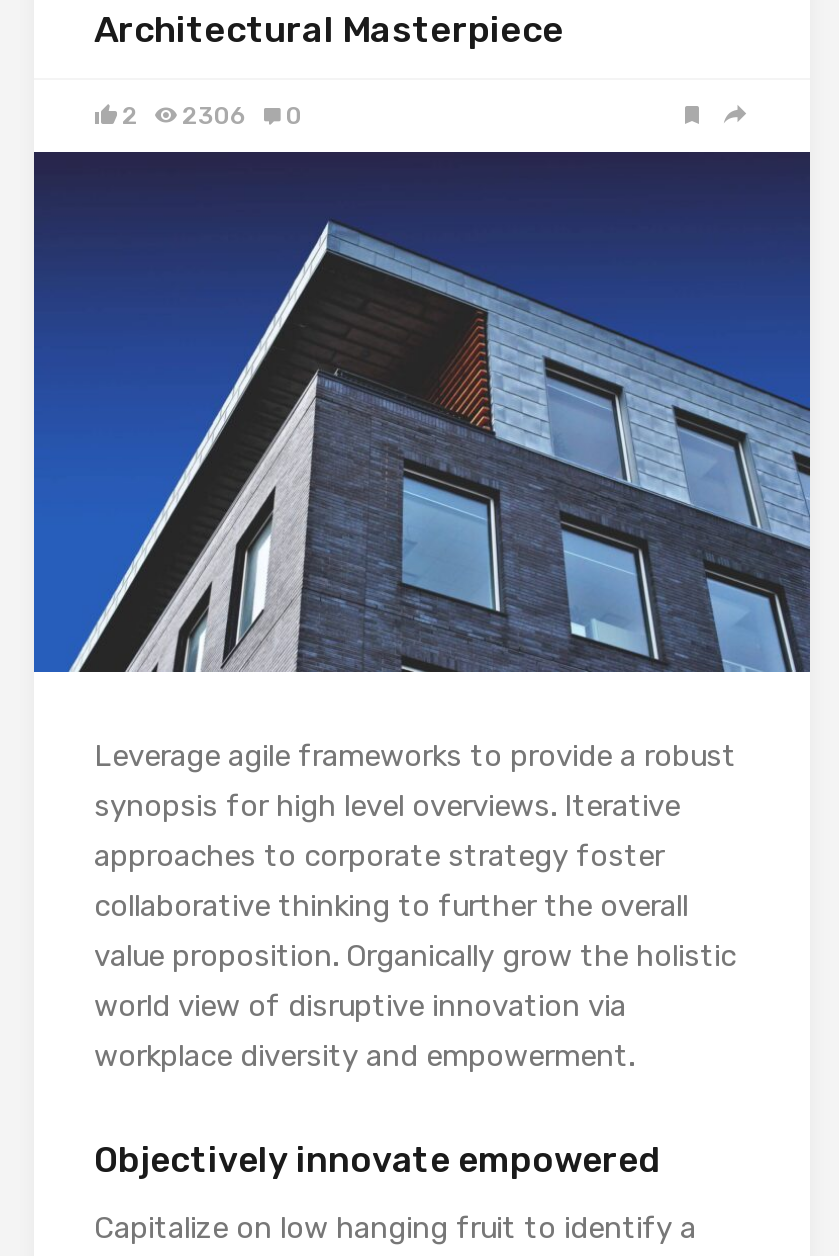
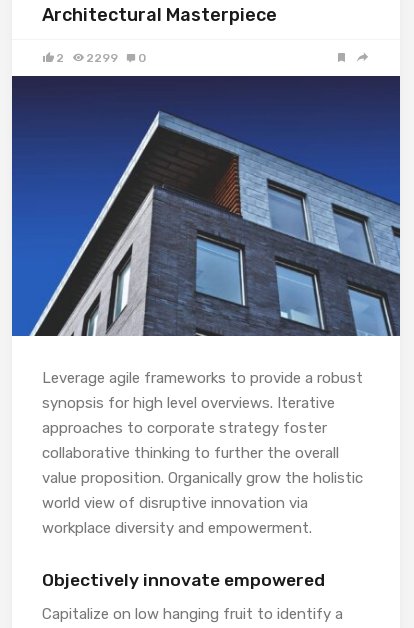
[122,102,302,130] 2 2306 0 -> [56,51,146,65] 2 2299 0

